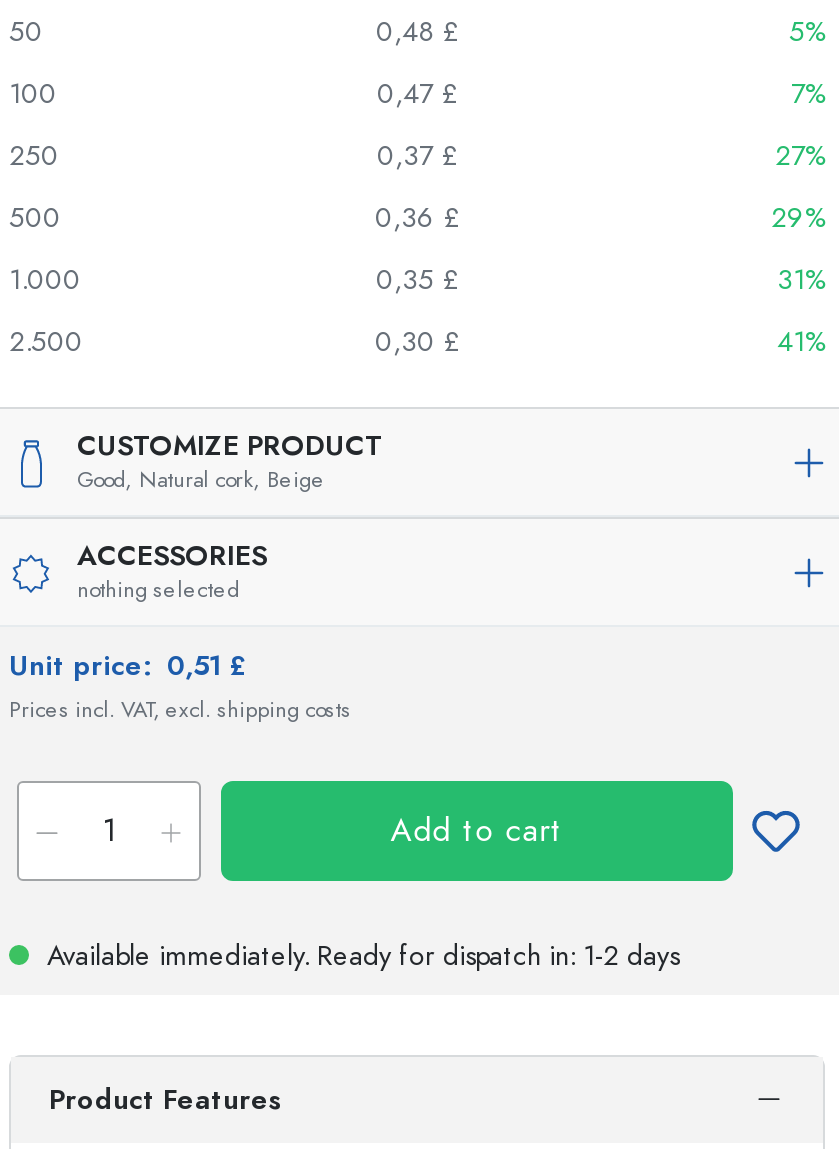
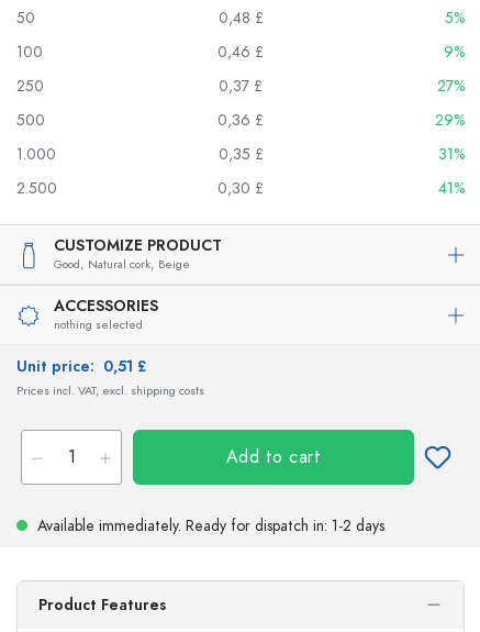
[377,75,457,113] 0,47 £ -> [217,42,264,63] 0,46 £
[791,75,825,113] 7% -> [444,42,465,63] 9%

